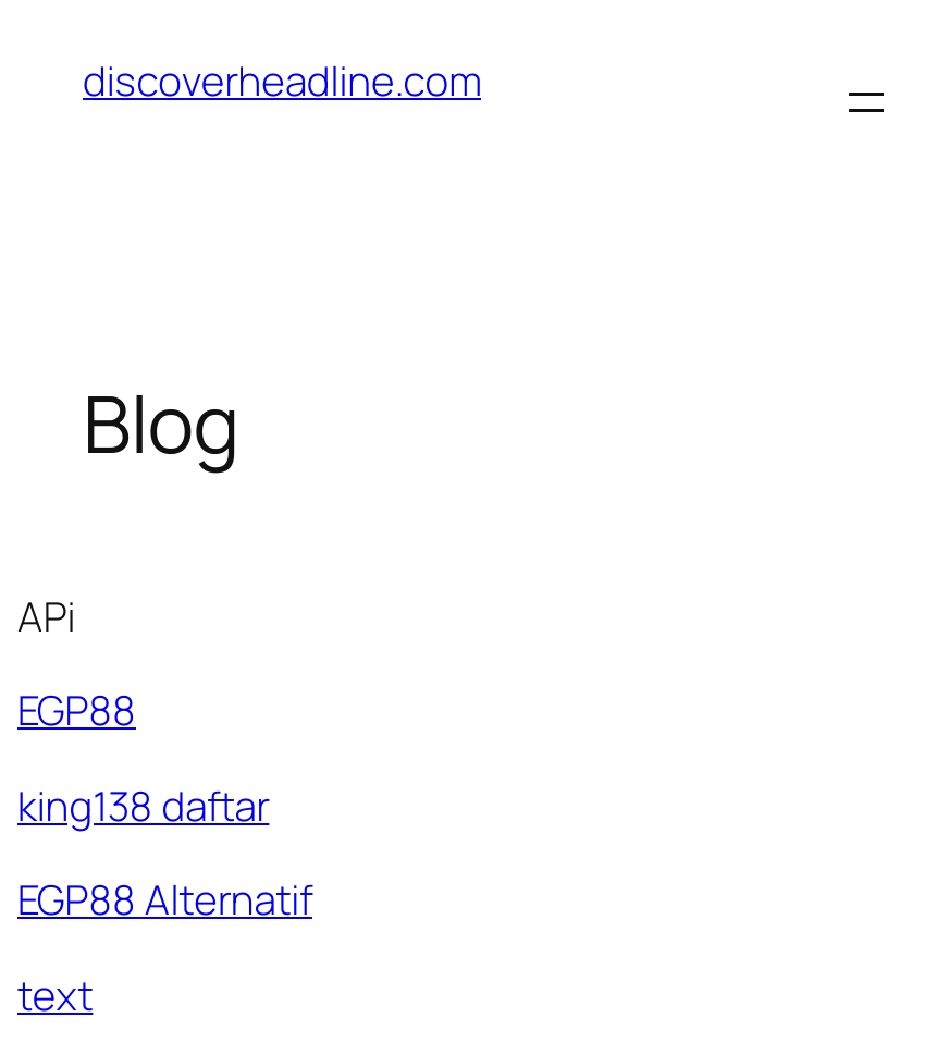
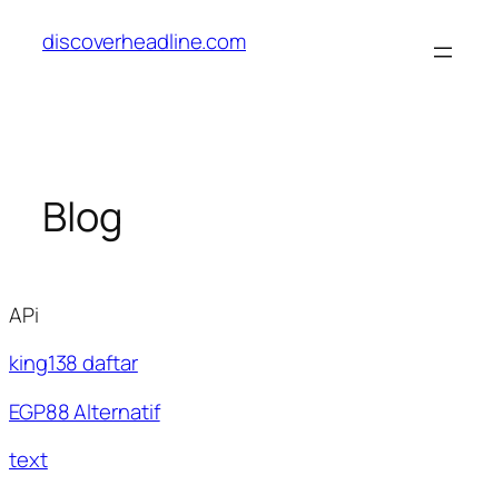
[17,683,136,739] EGP88 -> none

